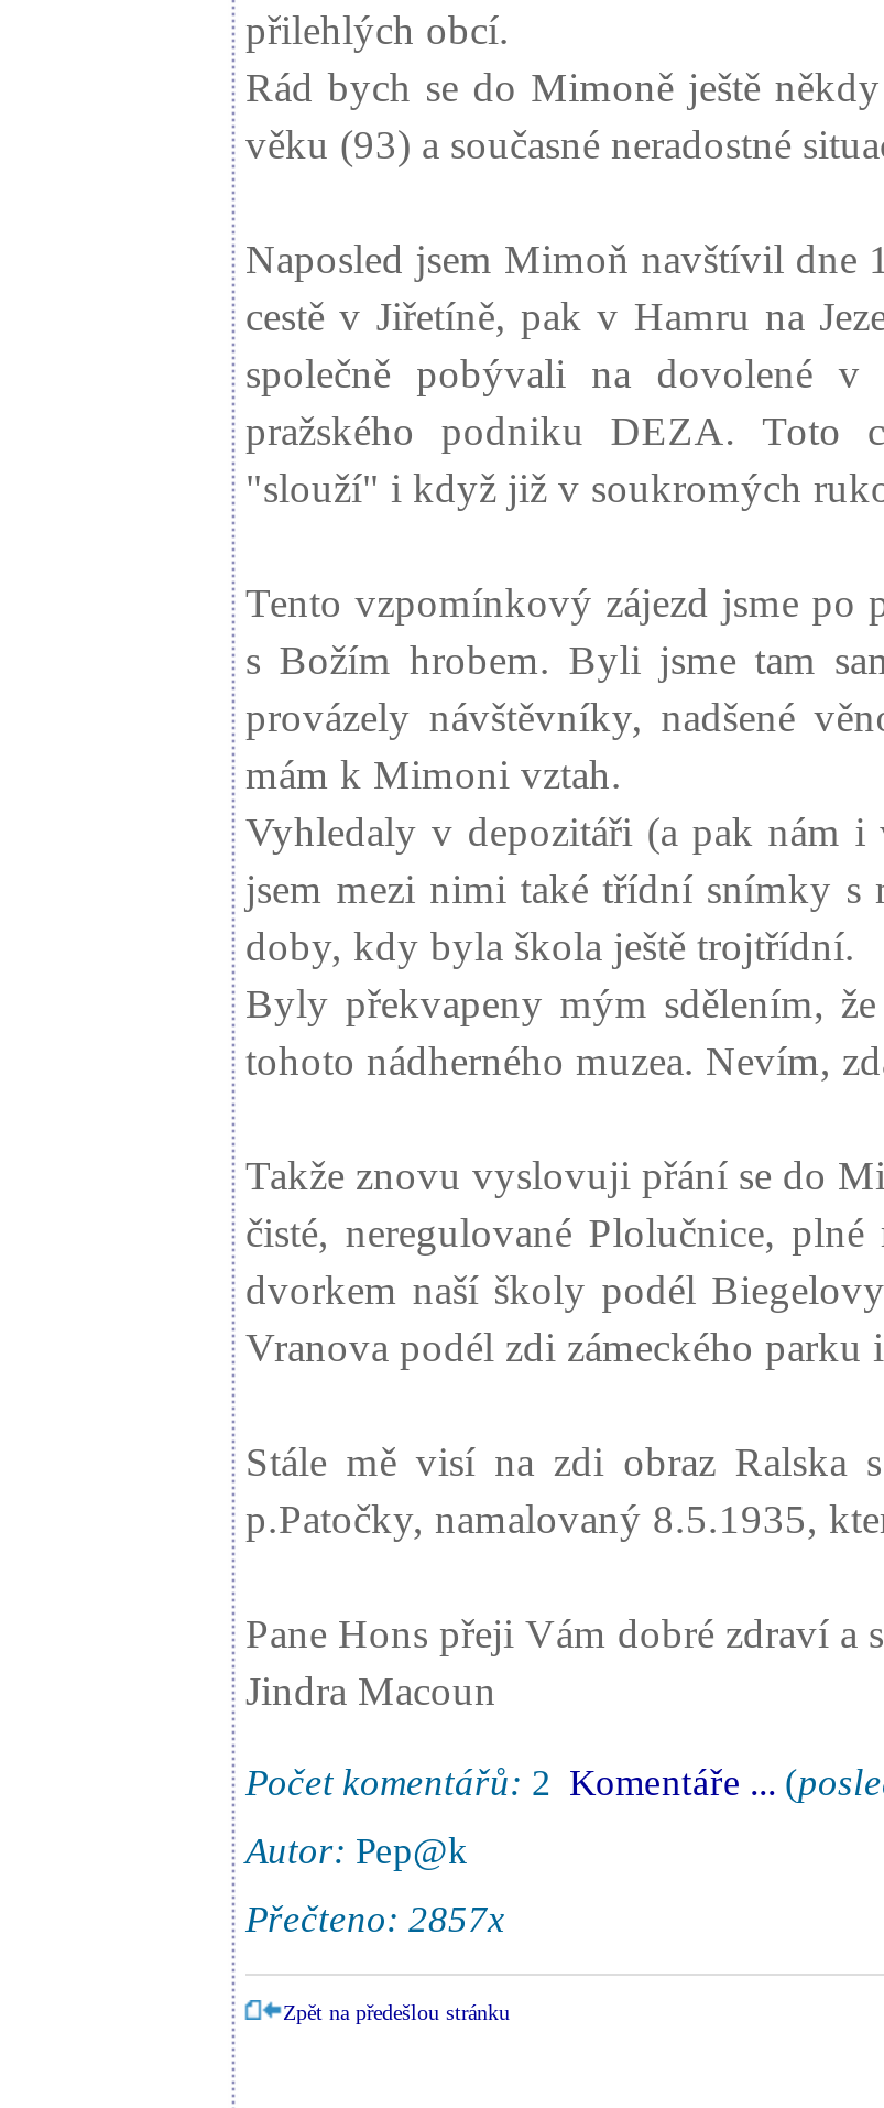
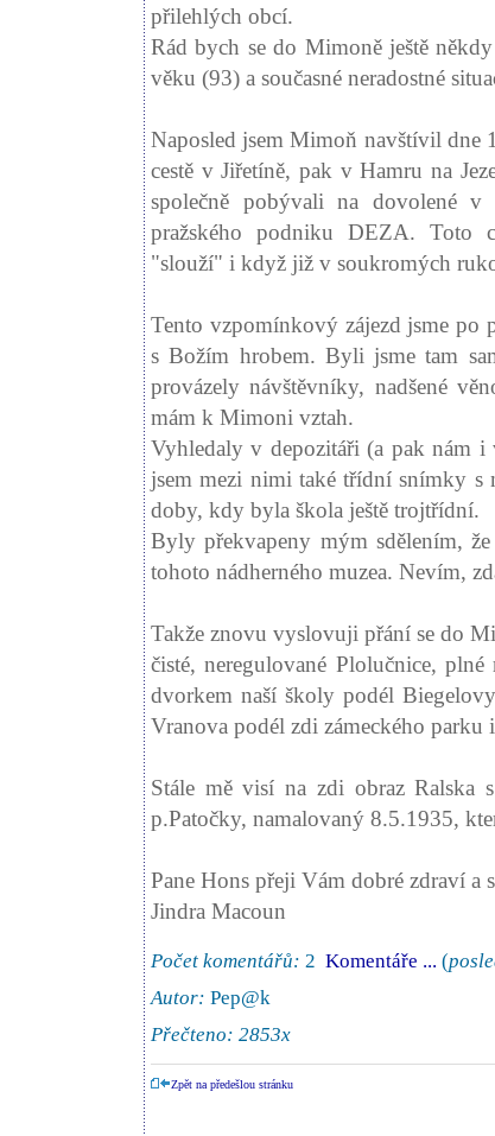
[245,1899,514,1941] Přečteno: 2857x -> [151,1023,296,1046] Přečteno: 2853x

